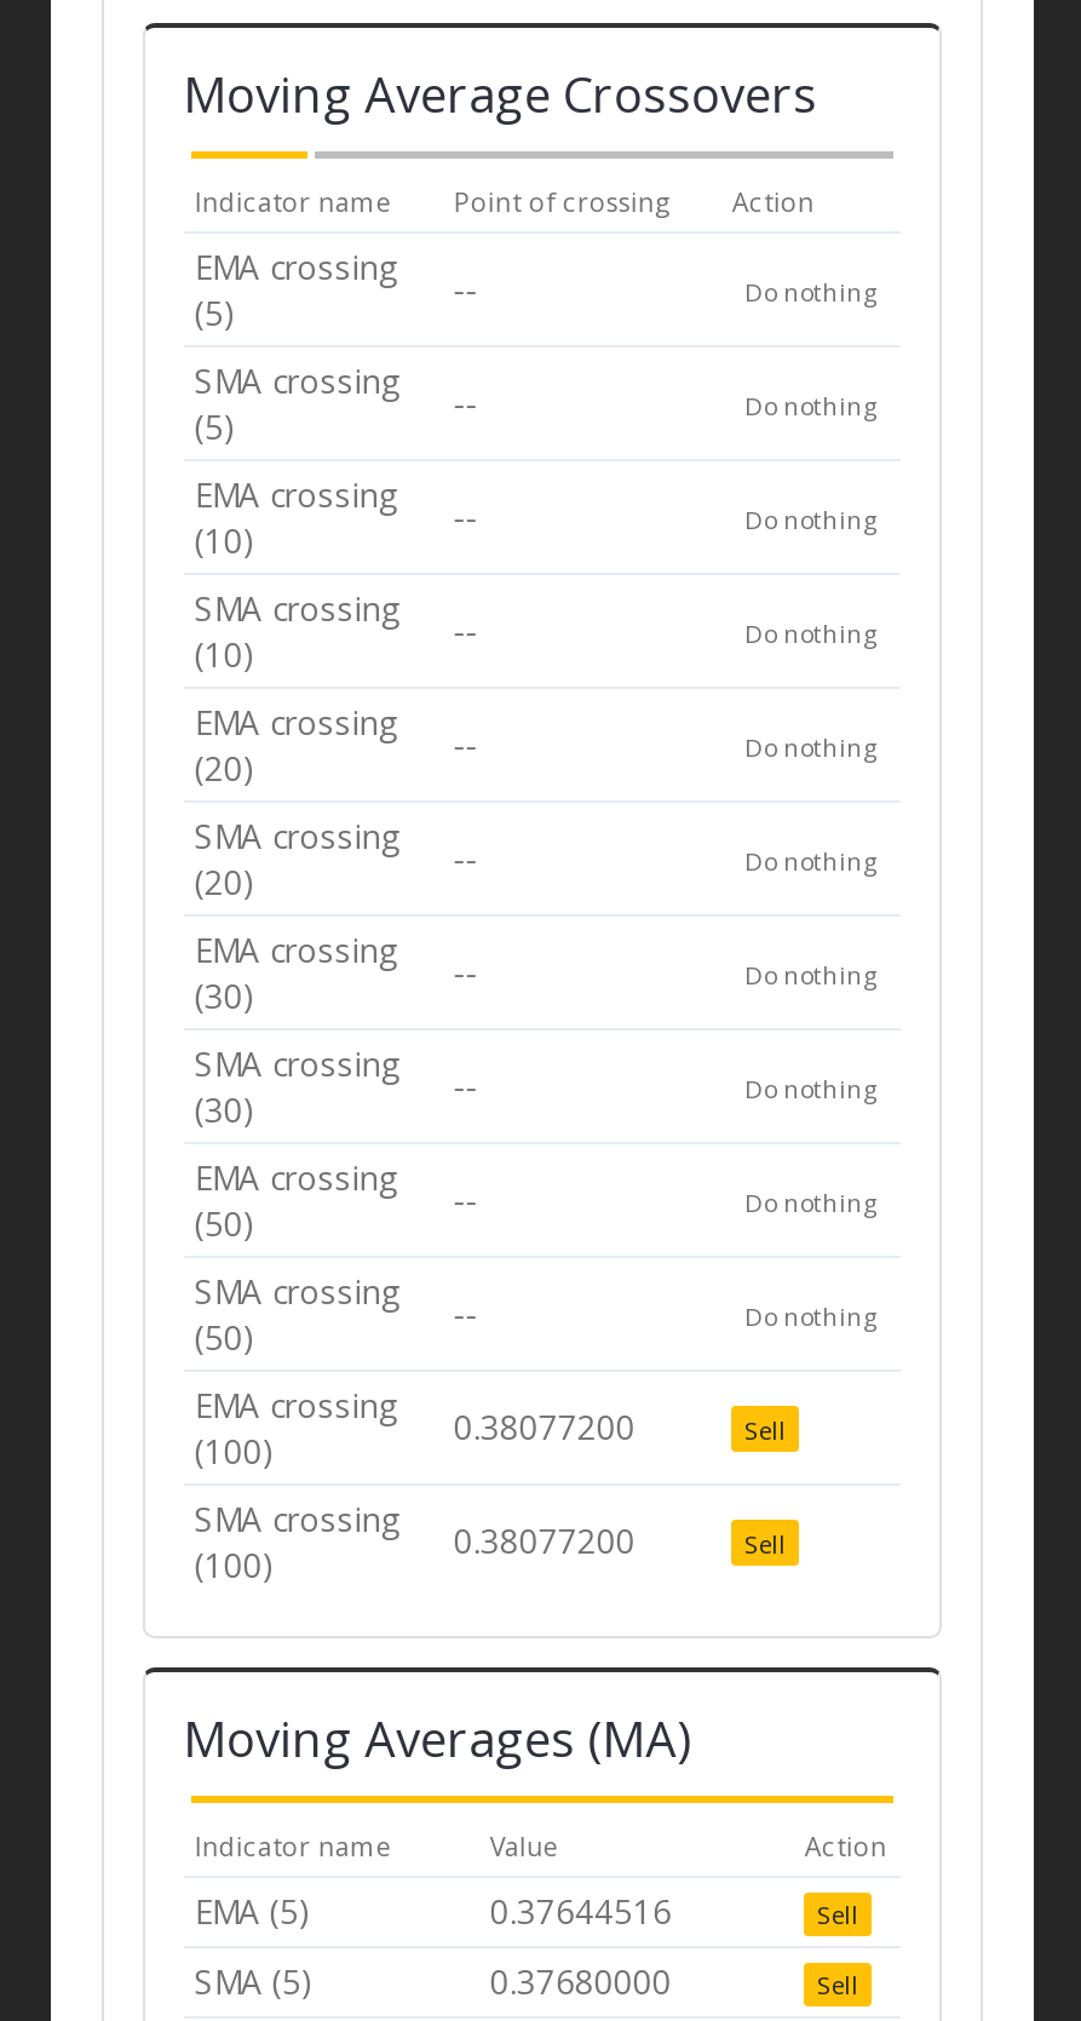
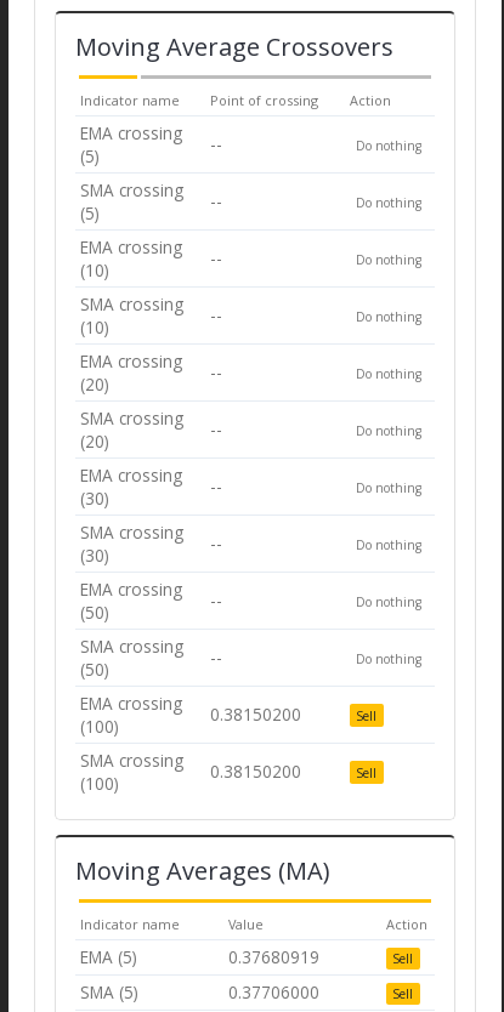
[195,1380,635,1448] EMA crossing 0.38077200 -> [81,691,302,725] EMA crossing 0.38150200
[195,1494,635,1562] SMA crossing 0.38077200 -> [81,748,302,782] SMA crossing 0.38150200
[490,1889,672,1935] 0.37644516 -> [229,946,320,969] 0.37680919
[490,1959,672,2005] 0.37680000 -> [229,981,320,1004] 0.37706000

